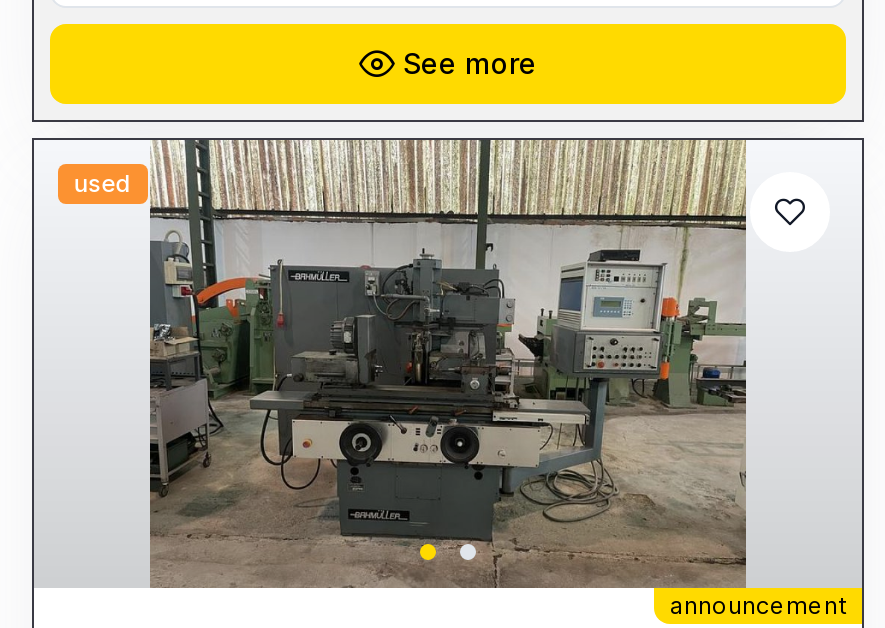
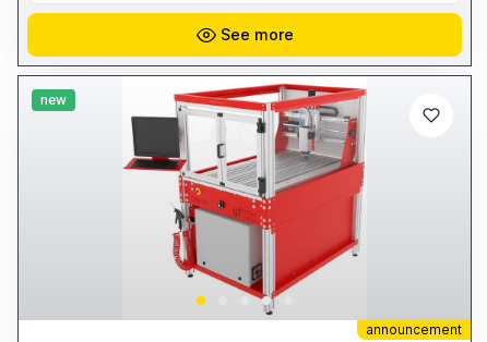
[74,138,748,590] [image] | used -> [40,76,407,321] [image] | new

